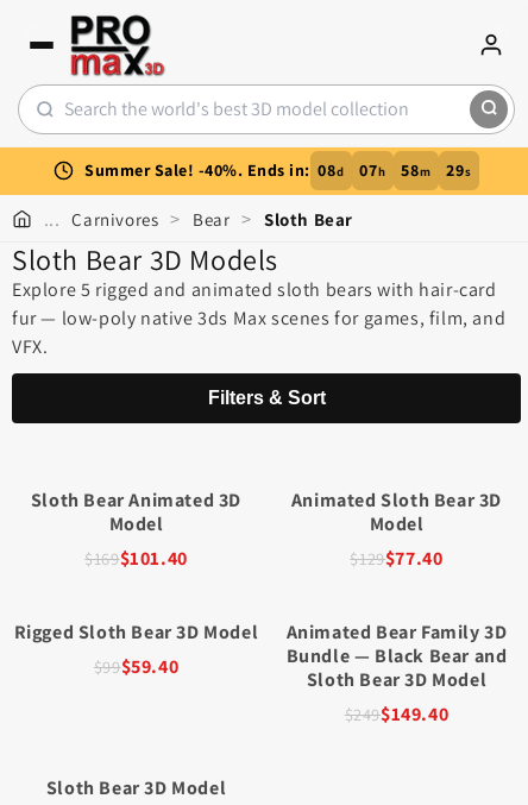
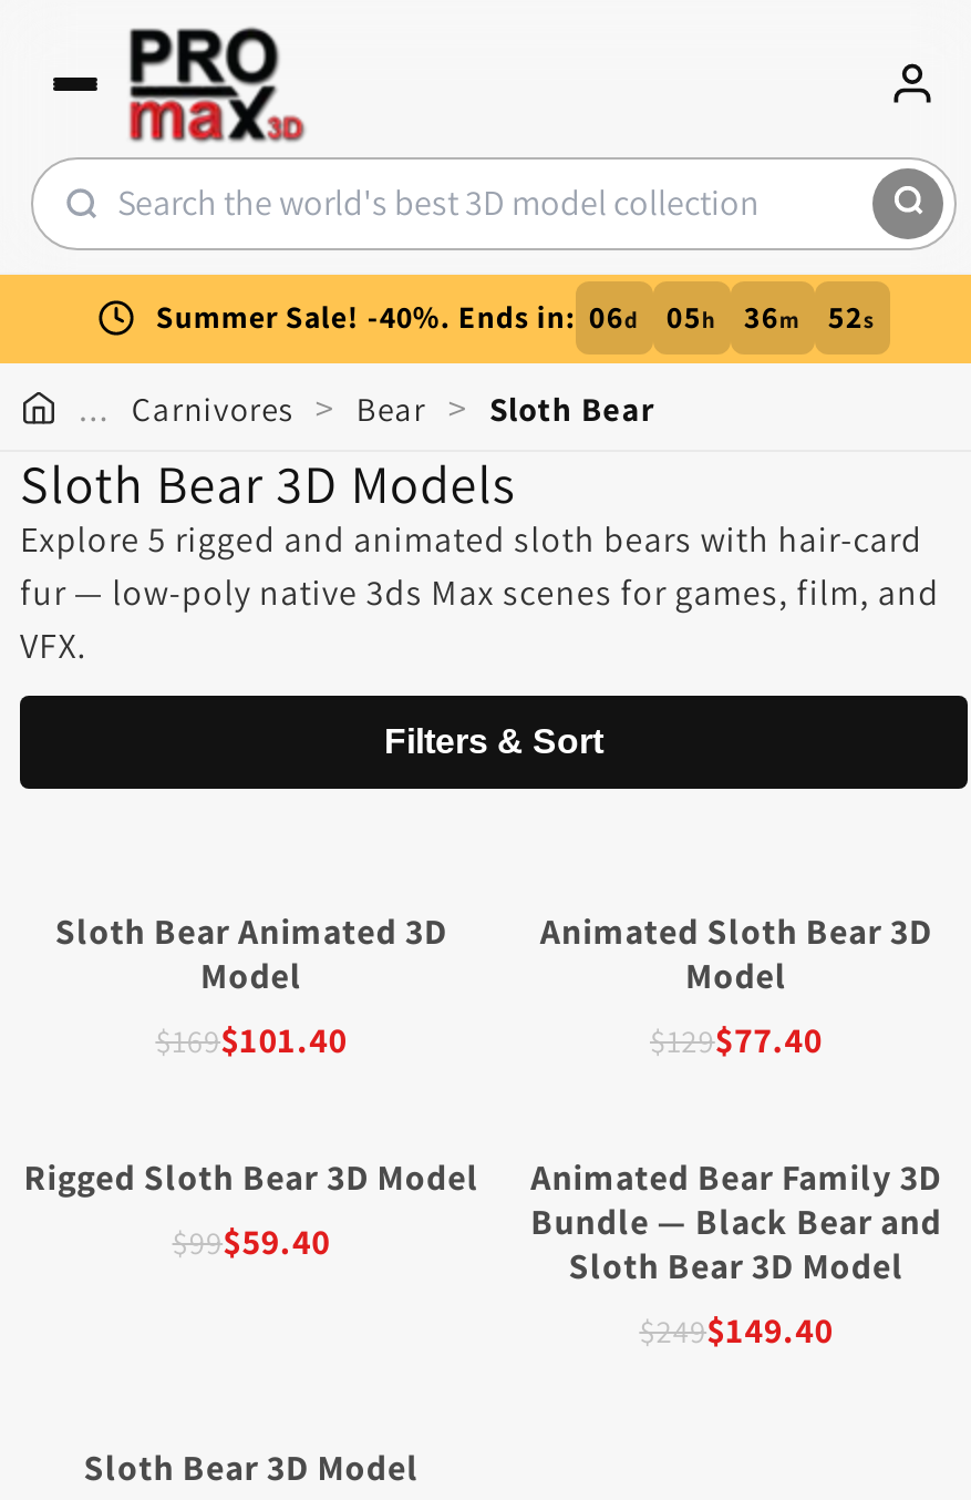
[85,159,345,181] Summer Sale! -40%. Ends in: 08d -> [156,297,640,337] Summer Sale! -40%. Ends in: 06d
[359,159,386,181] 07h -> [666,297,717,337] 05h
[401,159,432,181] 58m -> [744,297,801,337] 36m
[446,159,472,181] 29s -> [828,297,877,337] 52s

